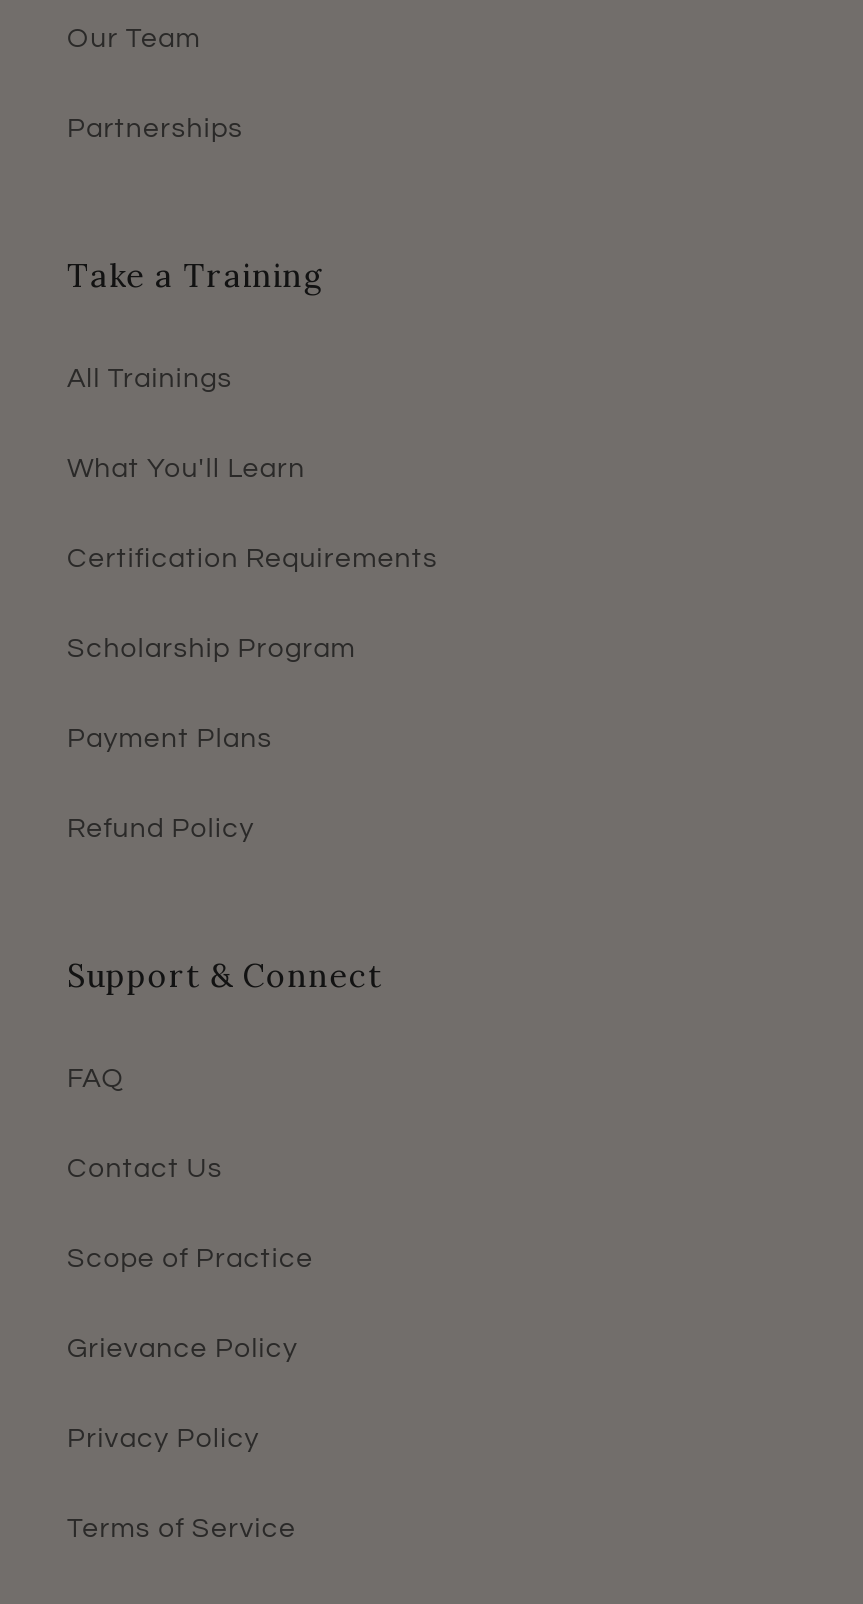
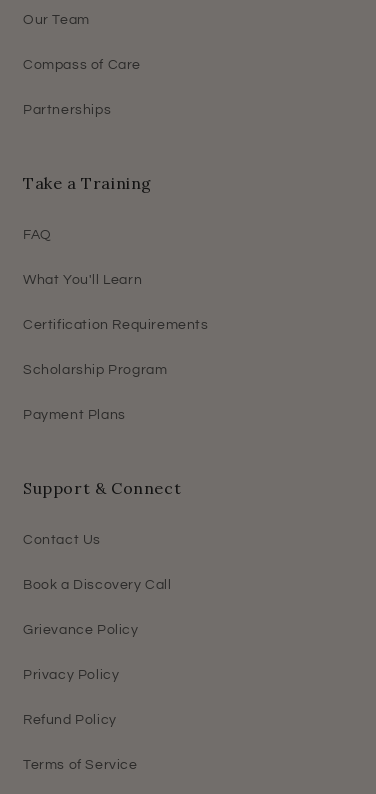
none -> [23,58,141,72] Compass of Care
moved [67,115,325,295] -> [23,103,152,193]: Partnerships | Take a Training
[67,365,233,393] All Trainings -> none
moved [67,455,438,753] -> [23,273,209,422]: What You'll Learn | Certification Requirements | Scholarship Program | Payment Plans
moved [67,815,255,843] -> [23,713,117,727]: Refund Policy
moved [67,1065,125,1093] -> [23,228,52,242]: FAQ
moved [67,1155,223,1183] -> [23,533,101,547]: Contact Us
[67,1245,313,1273] Scope of Practice -> [23,578,172,592] Book a Discovery Call
moved [67,1335,298,1453] -> [23,623,139,682]: Grievance Policy | Privacy Policy

